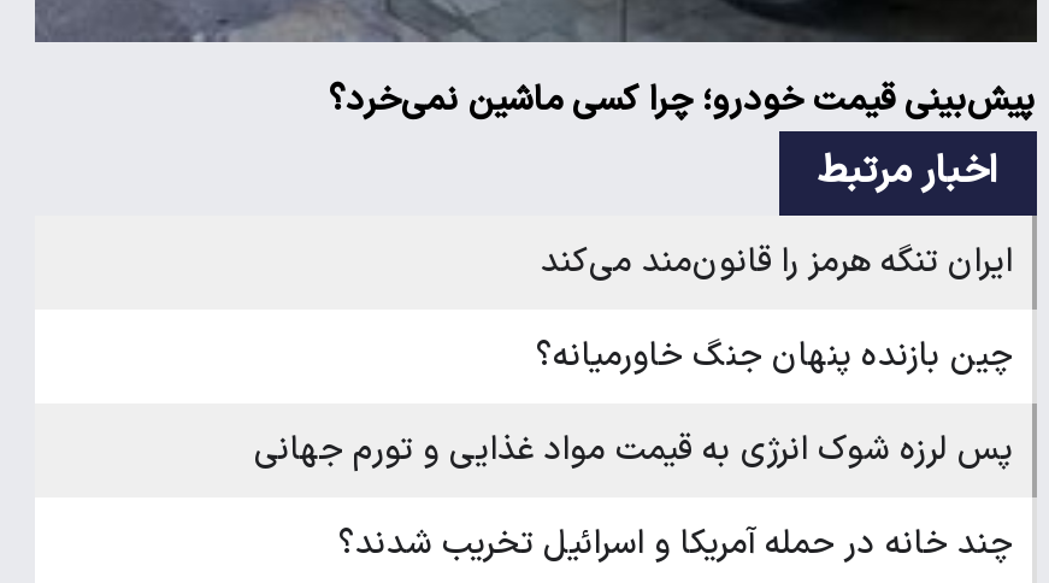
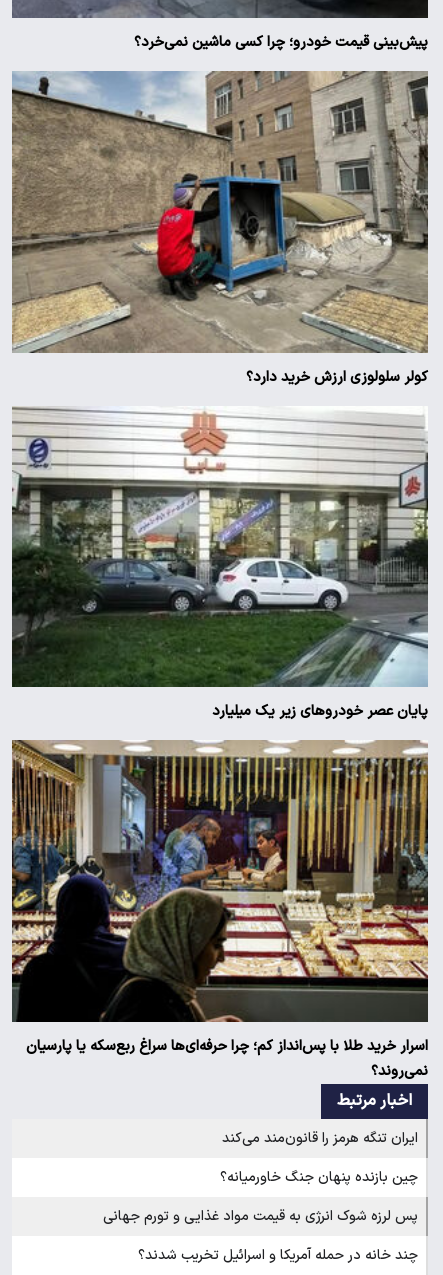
none -> [11,405,428,722] [image] | پایان عصر خودروهای زیر یک میلیارد
none -> [11,738,429,1082] [image] | اسرار خرید طلا با پس‌انداز کم؛ چرا حرفه‌ای‌ها سراغ ربع‌سکه یا پارسیان | نمی‌روند؟
none -> [12,55,429,387] [image] | کولر سلولوزی ارزش خرید دارد؟

